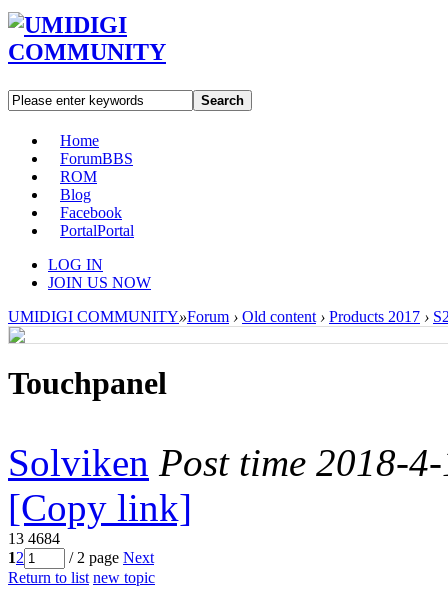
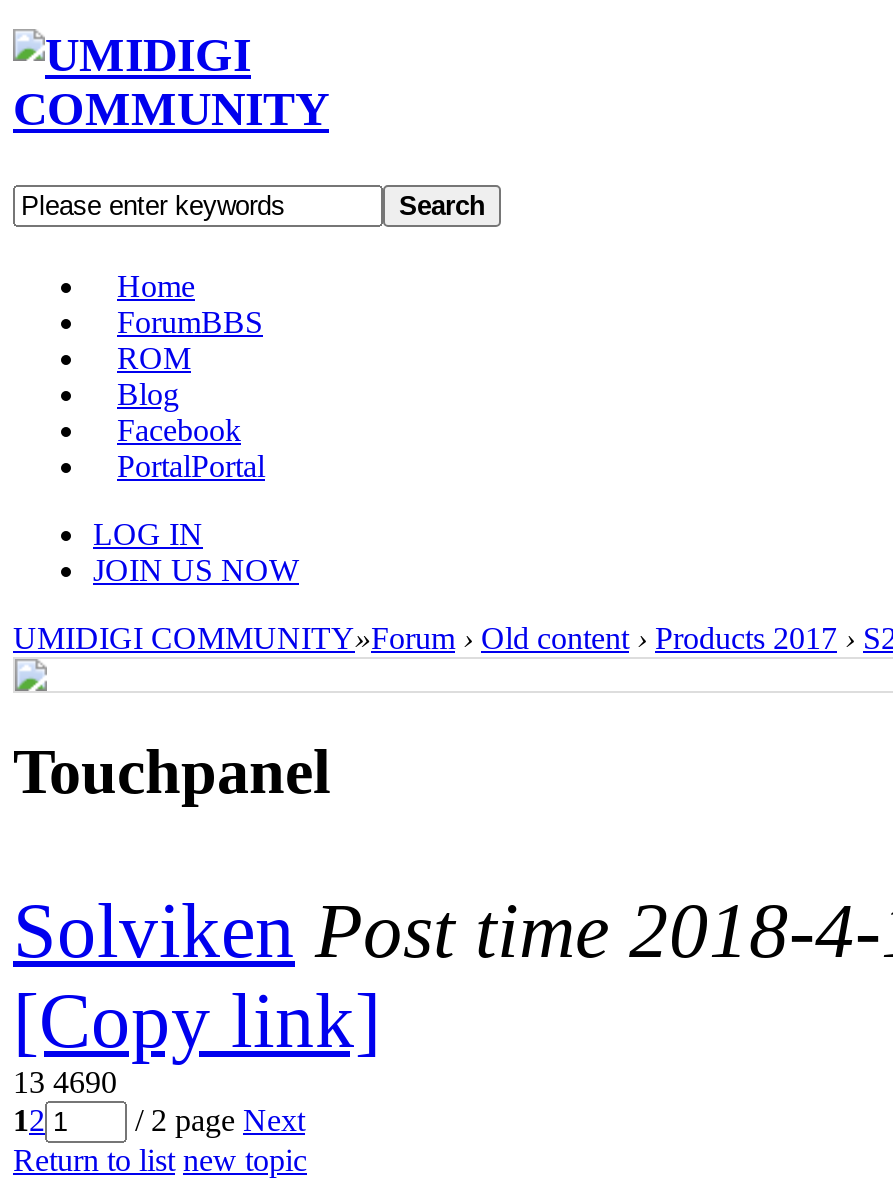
[8,530,60,547] 13 4684 -> [13,1065,117,1099] 13 4690

